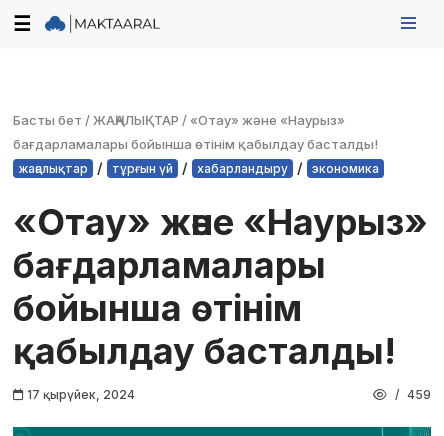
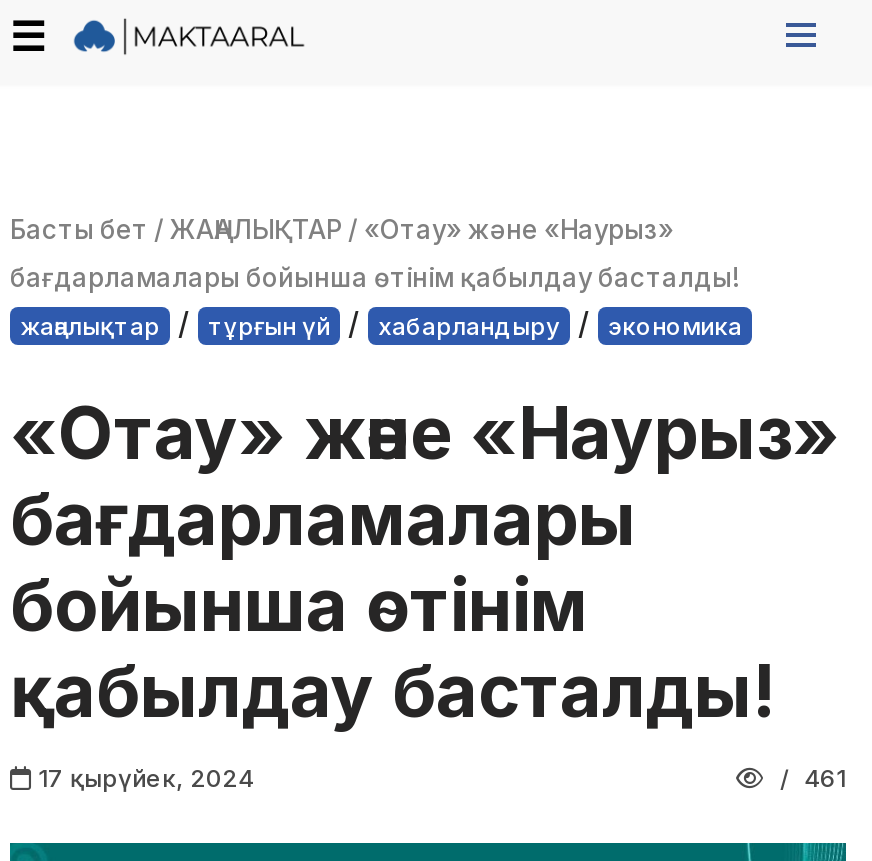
[407,387,431,402] 459 -> [804,762,846,792] 461

